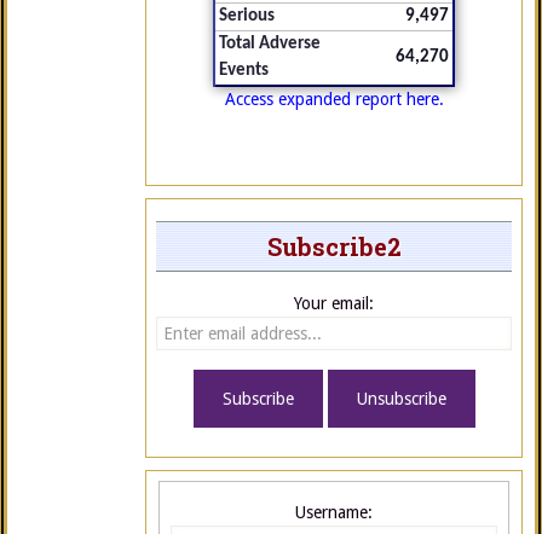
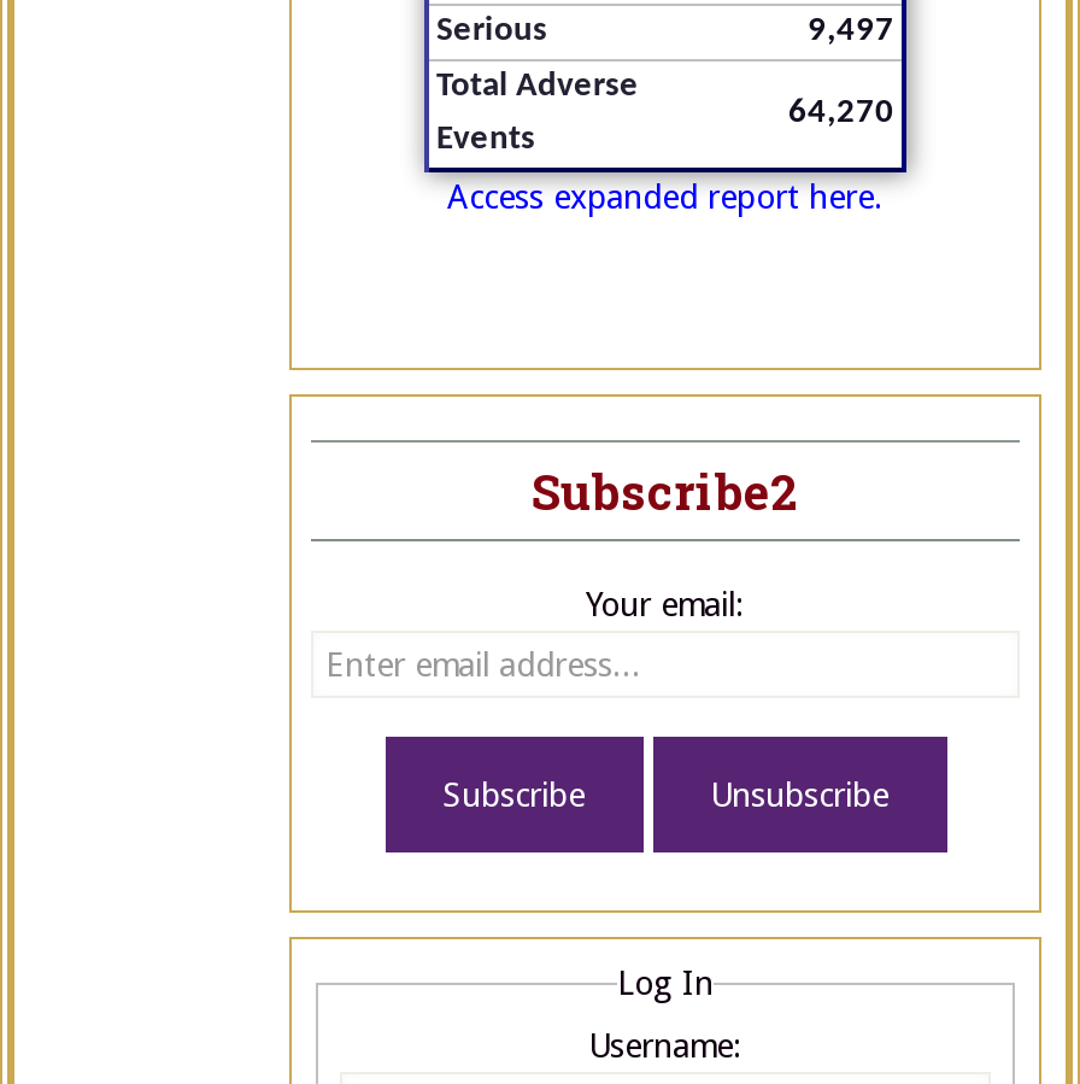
none -> [617,963,714,1002] Log In

